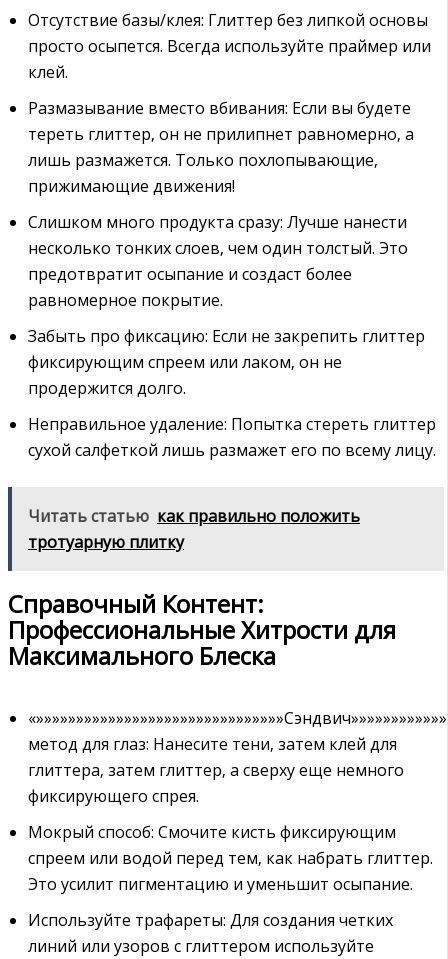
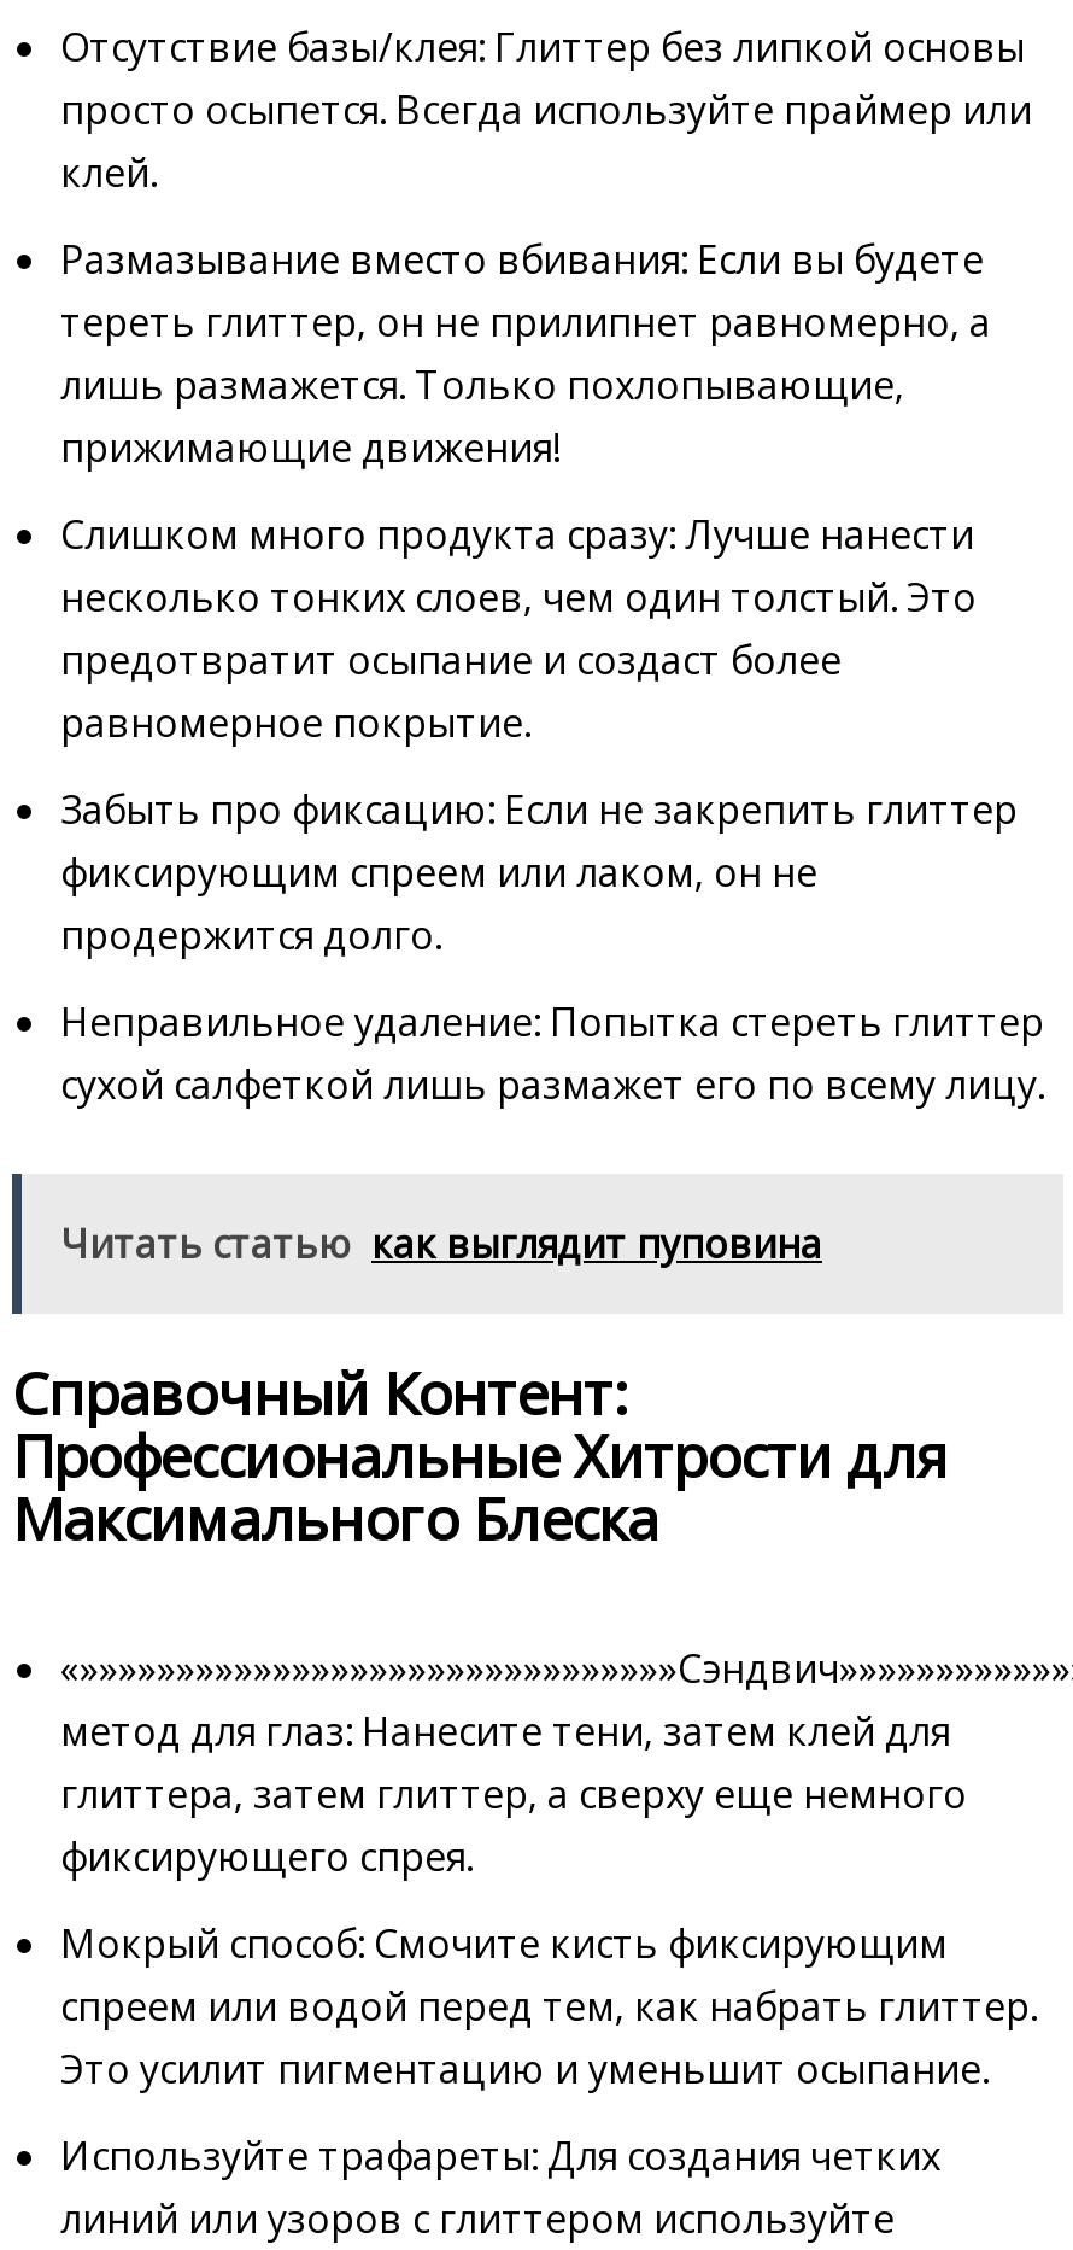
[28,505,360,553] Читать статью как правильно положить | тротуарную плитку -> [60,1217,822,1270] Читать статью как выглядит пуповина

